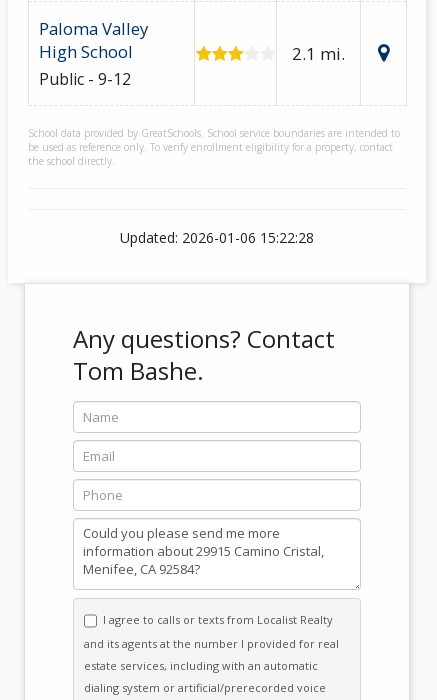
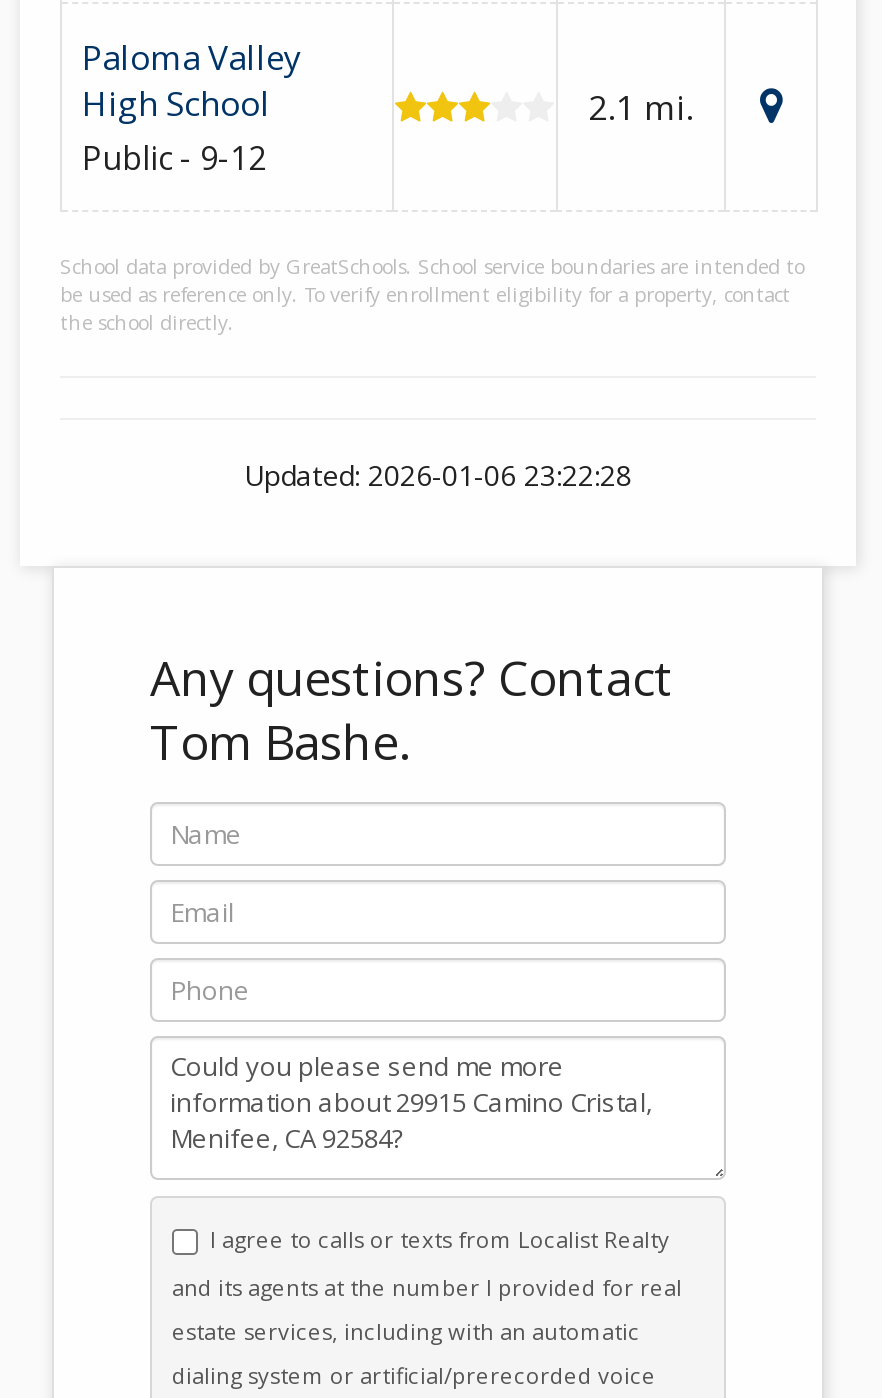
[120,228,314,247] Updated: 2026-01-06 15:22:28 -> [244,455,632,493] Updated: 2026-01-06 23:22:28

